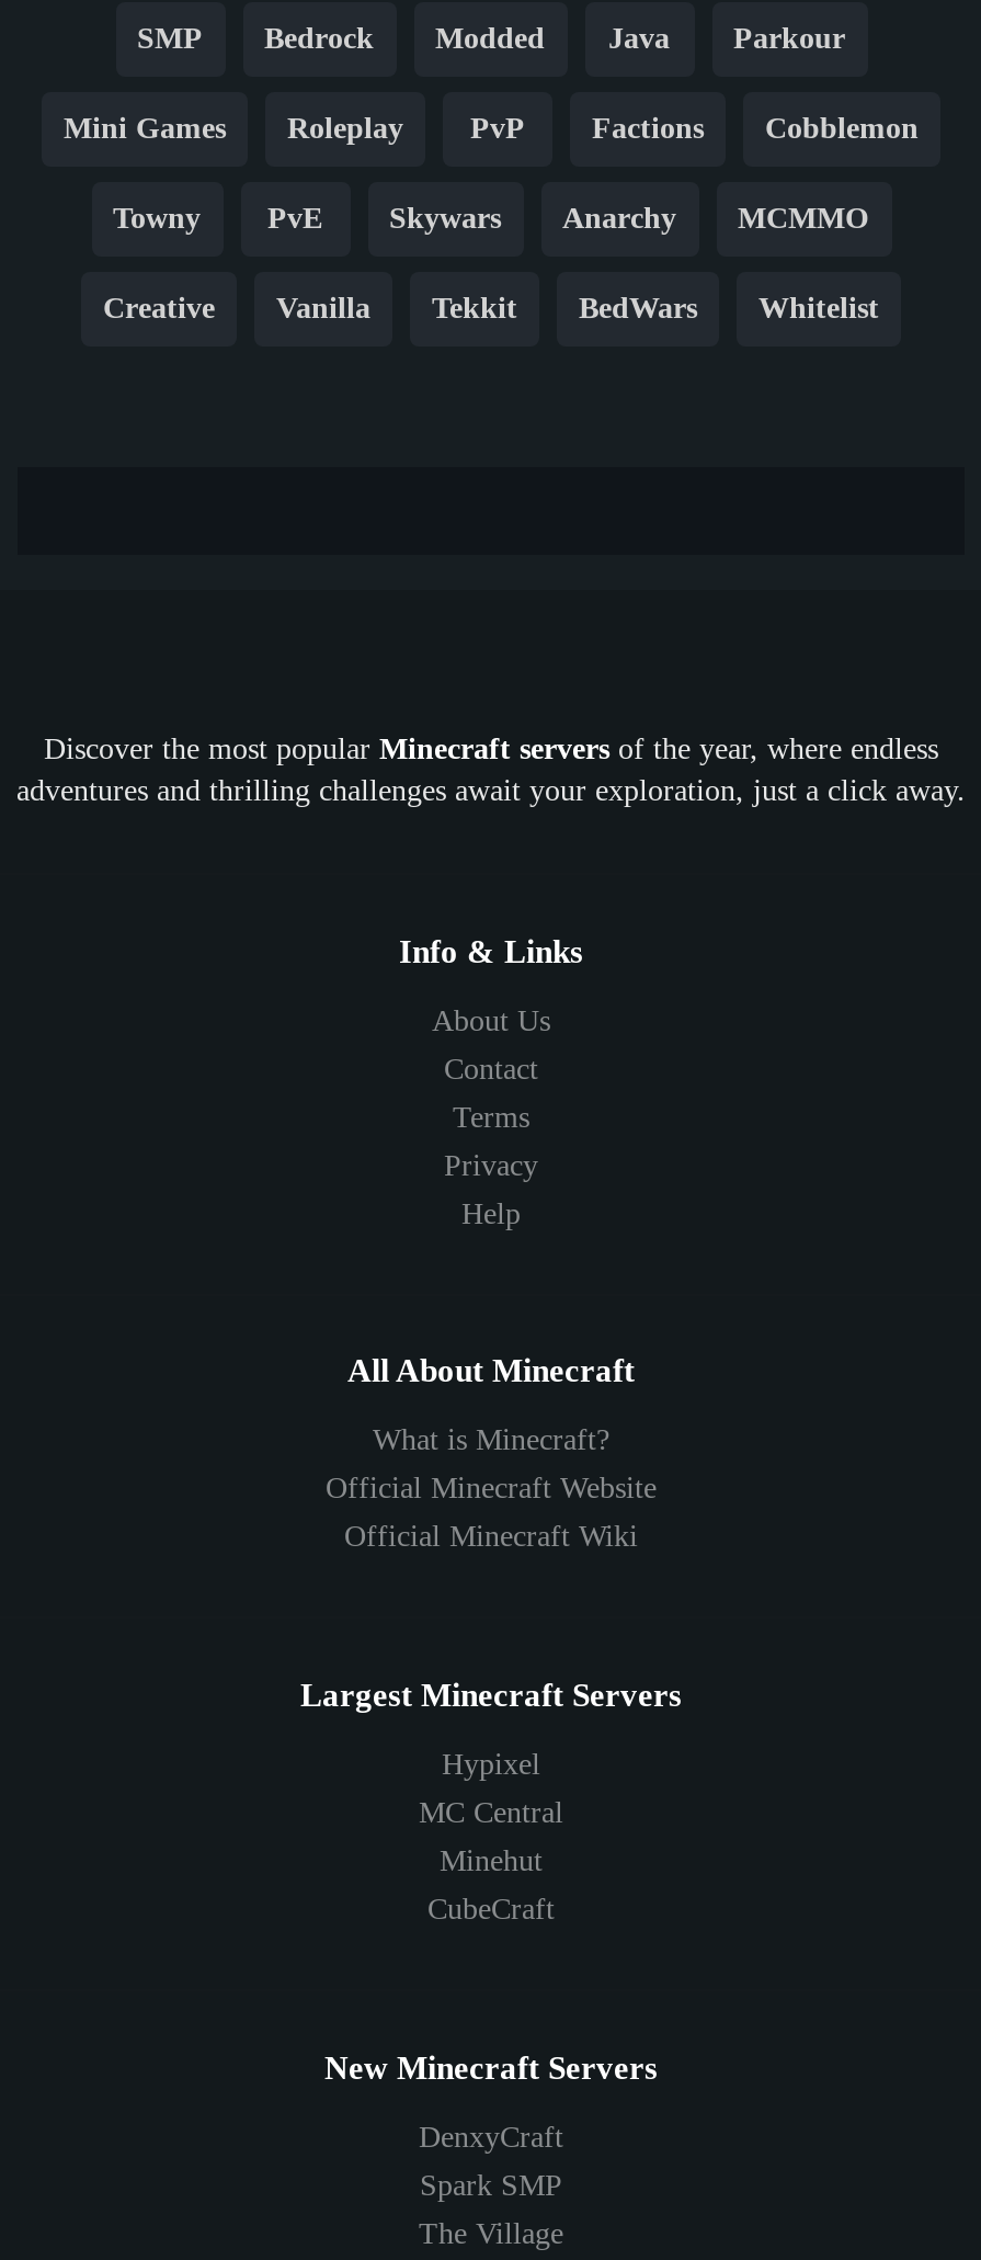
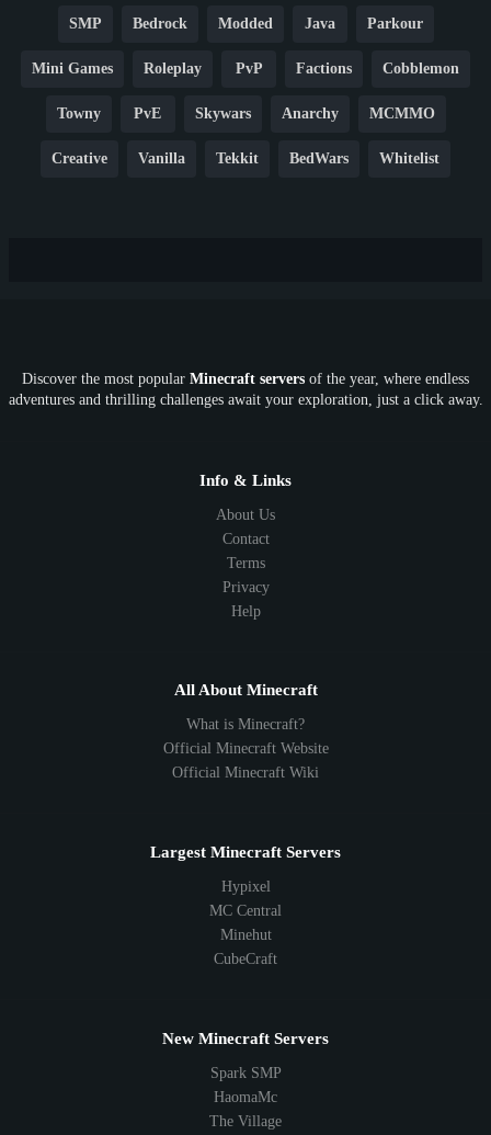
[419,2121,563,2154] DenxyCraft -> none
moved [420,2169,562,2202] -> [210,1065,281,1081]: Spark SMP
none -> [214,1089,277,1106] HaomaMc

